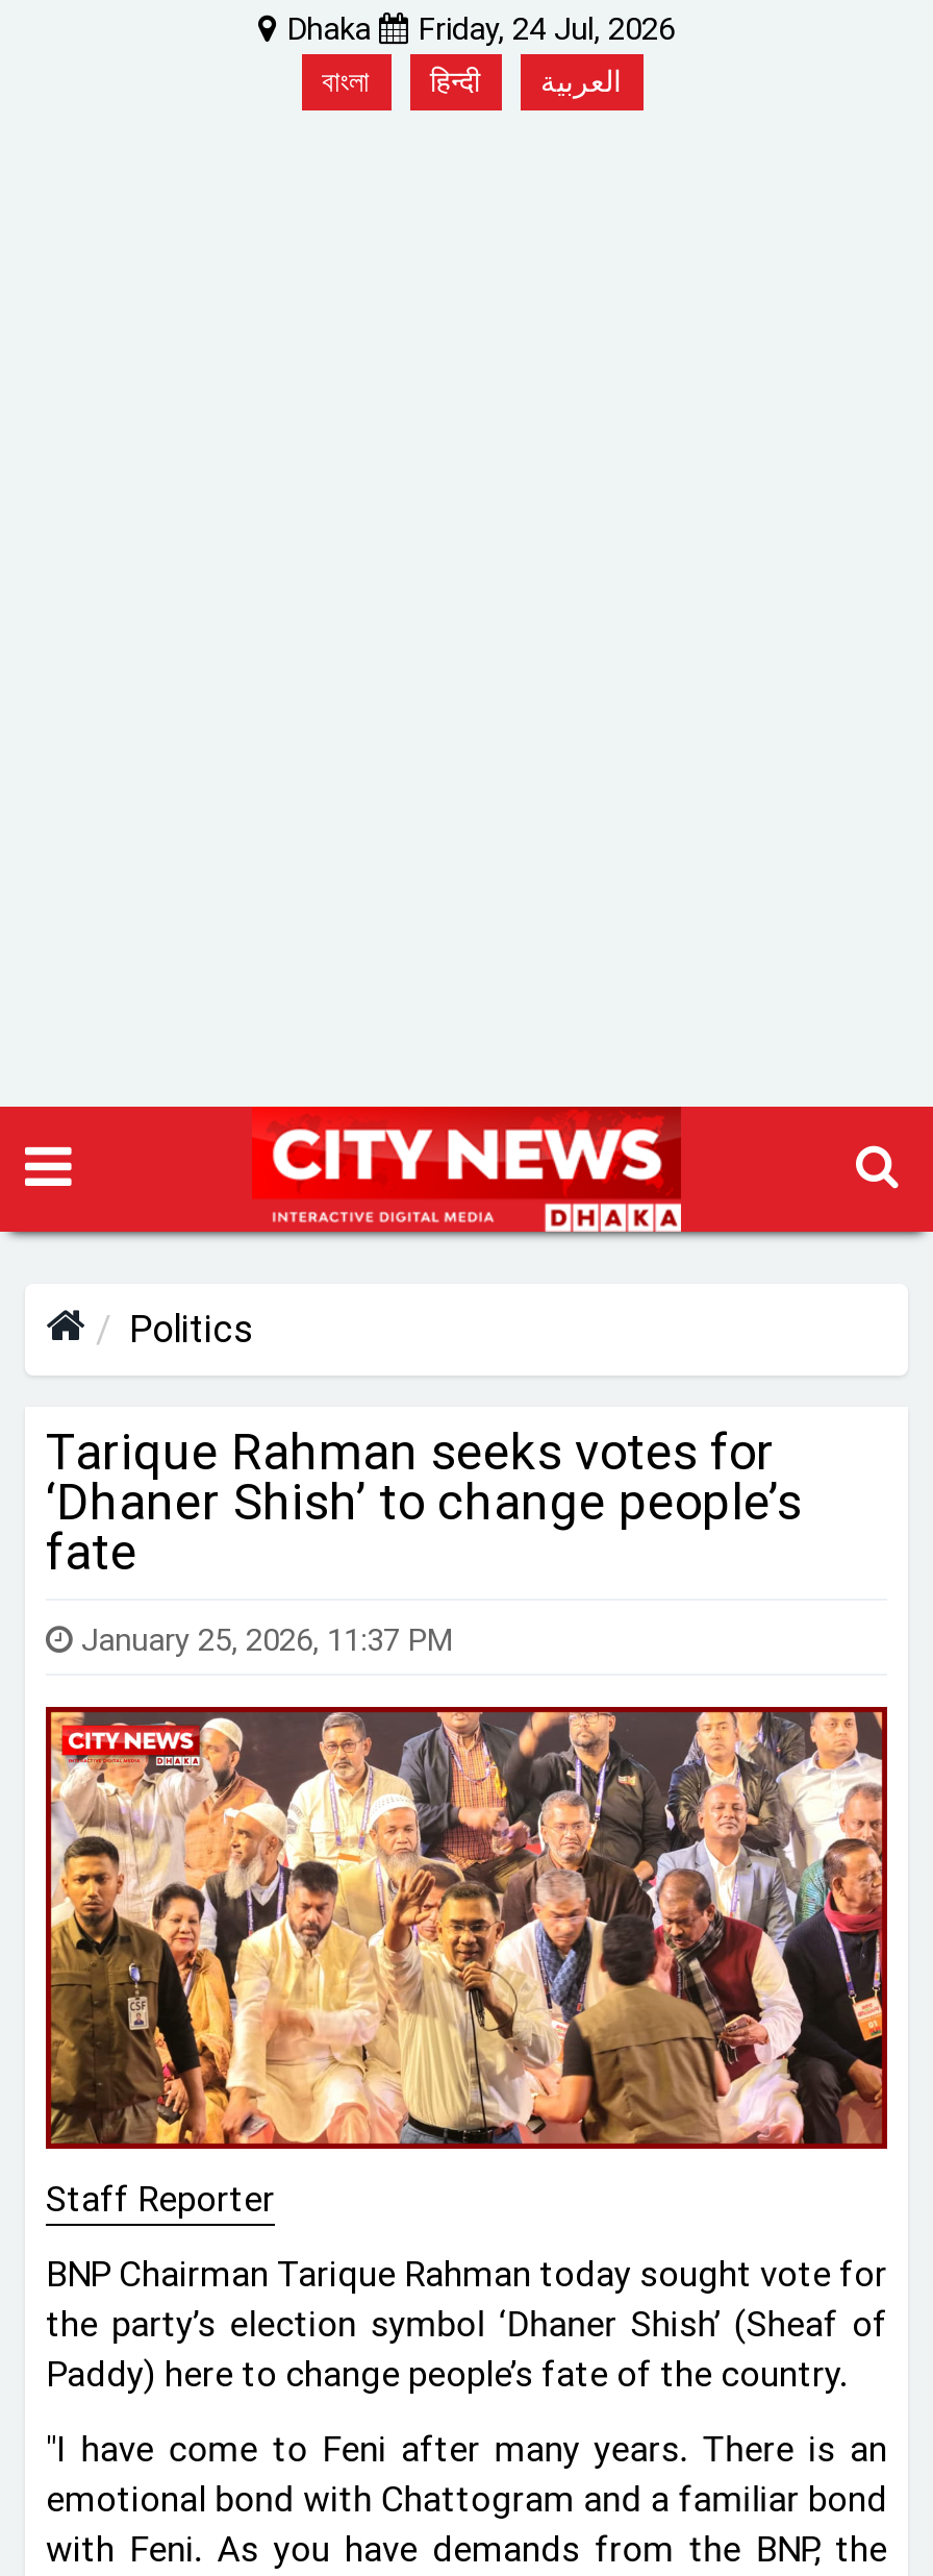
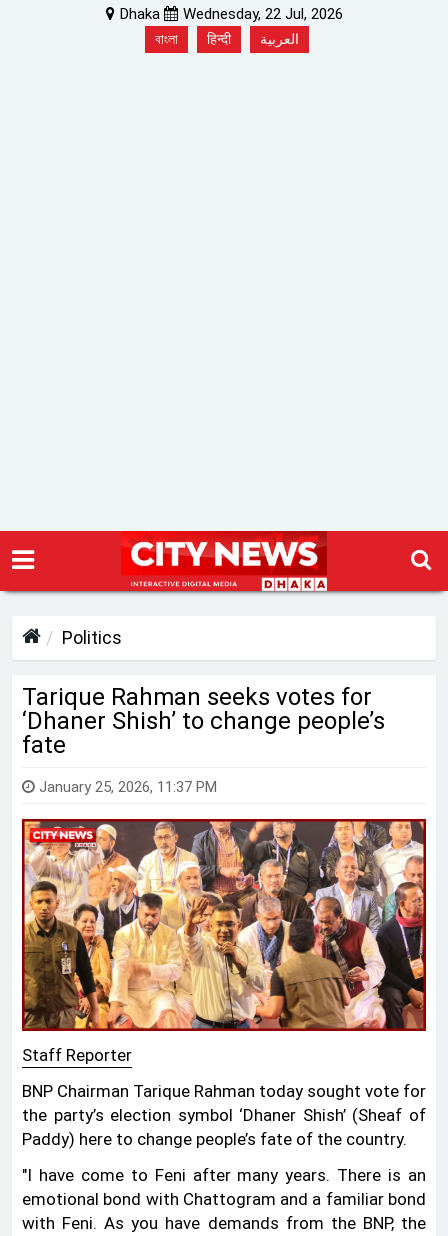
[419,10,675,48] Friday, 24 Jul, 2026 -> [182,5,342,23] Wednesday, 22 Jul, 2026

